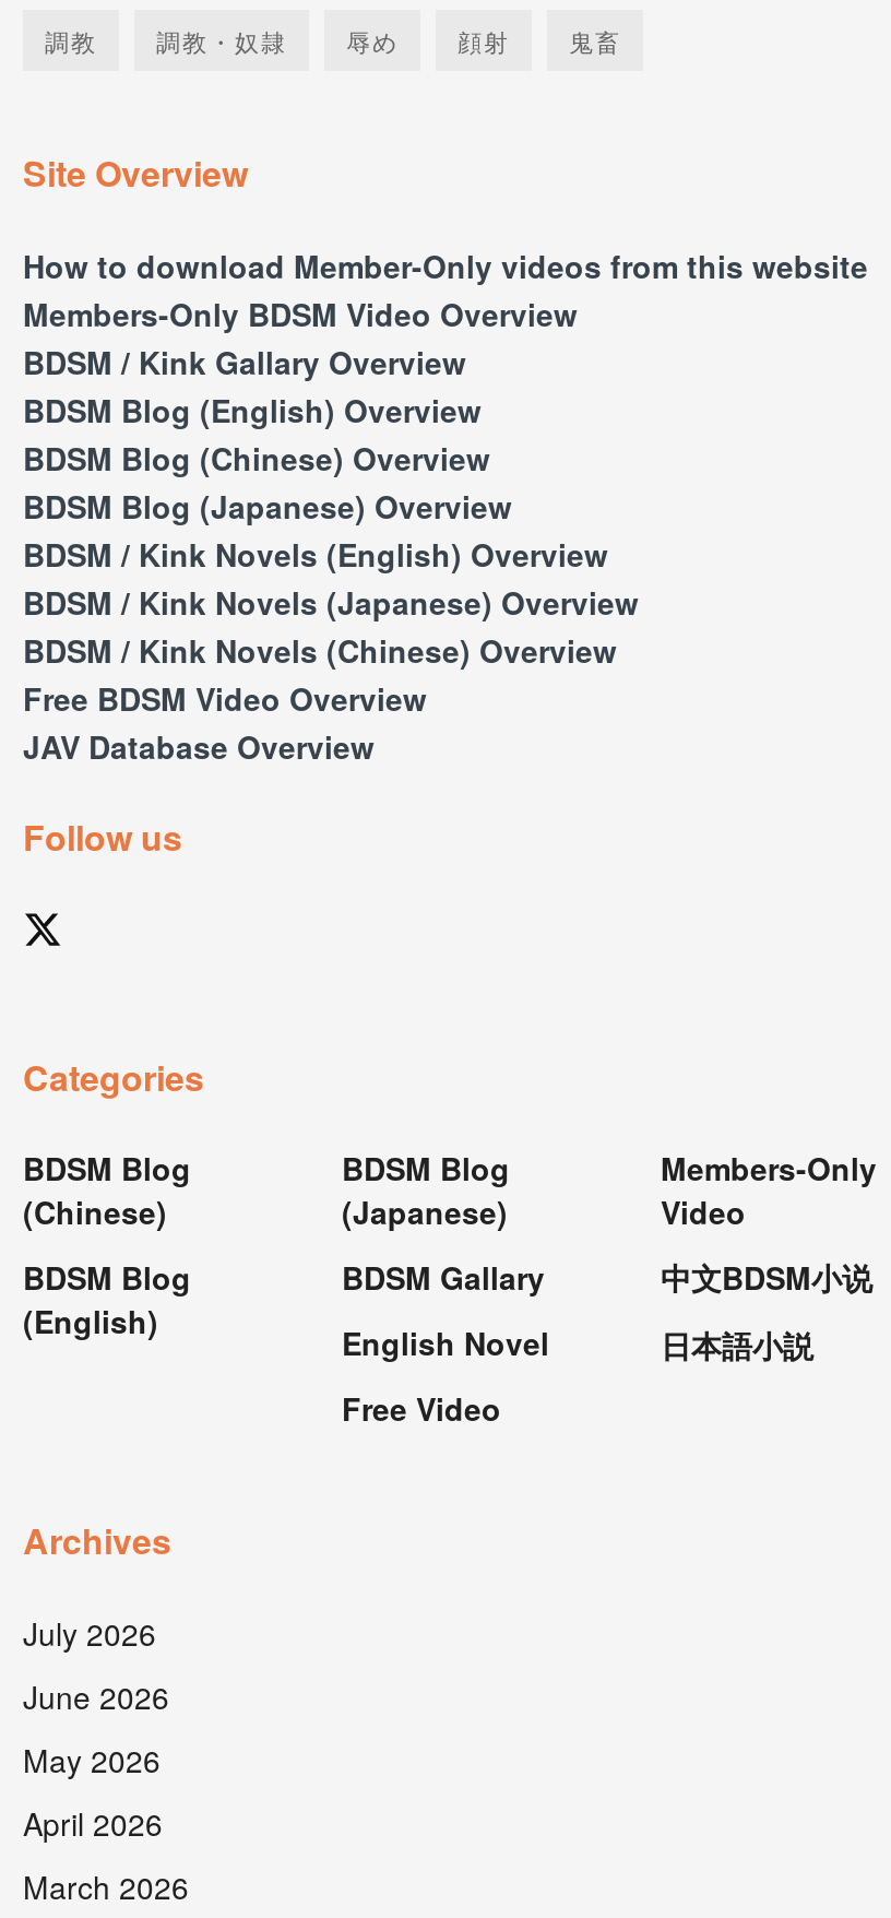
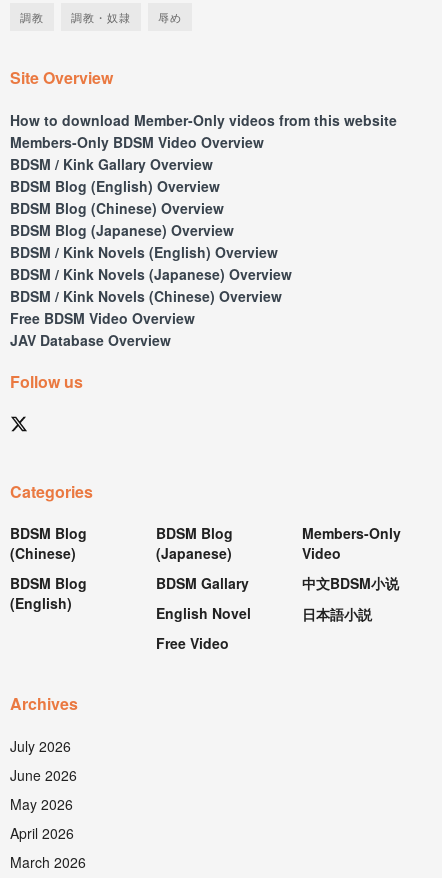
[458,22,621,57] 顔射 | 鬼畜 -> none

